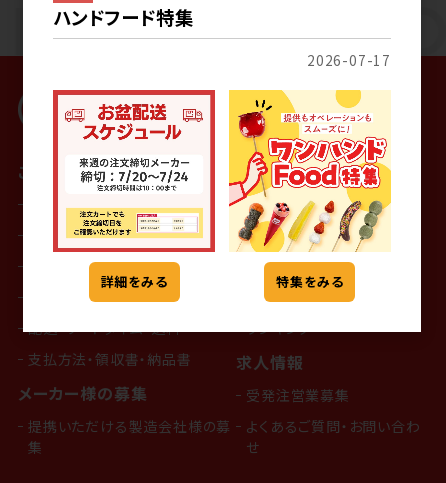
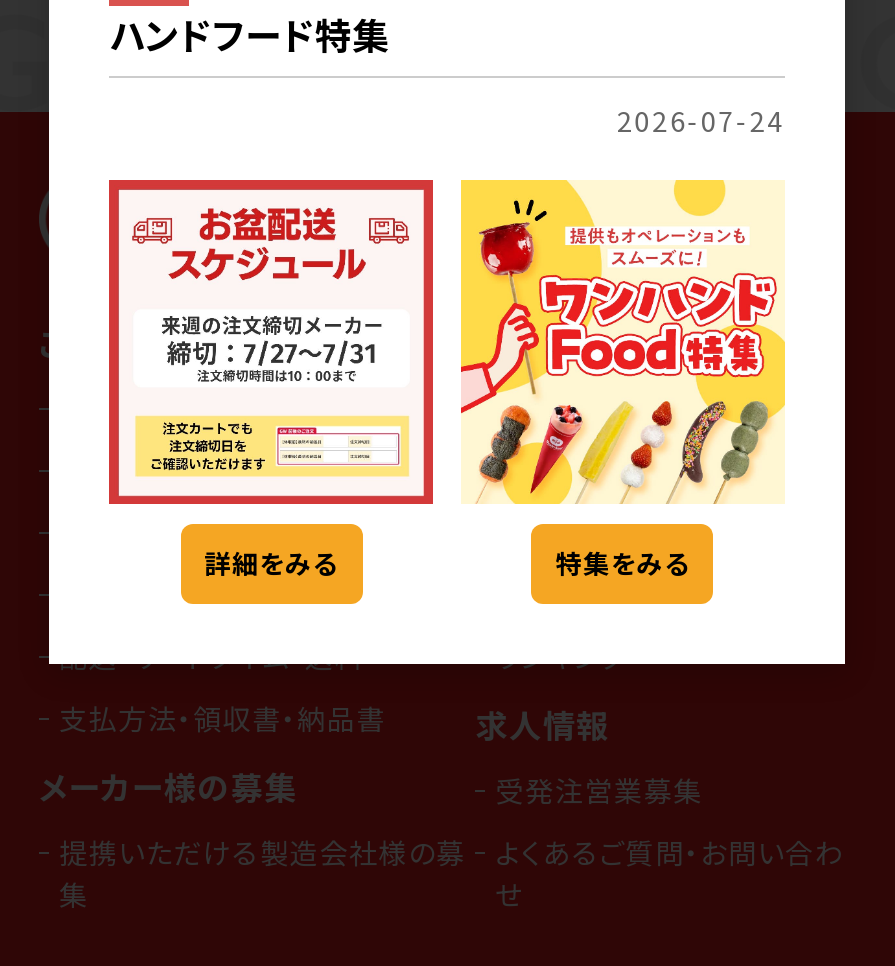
[307,50,391,70] 2026-07-17 -> [617,100,785,140] 2026-07-24

